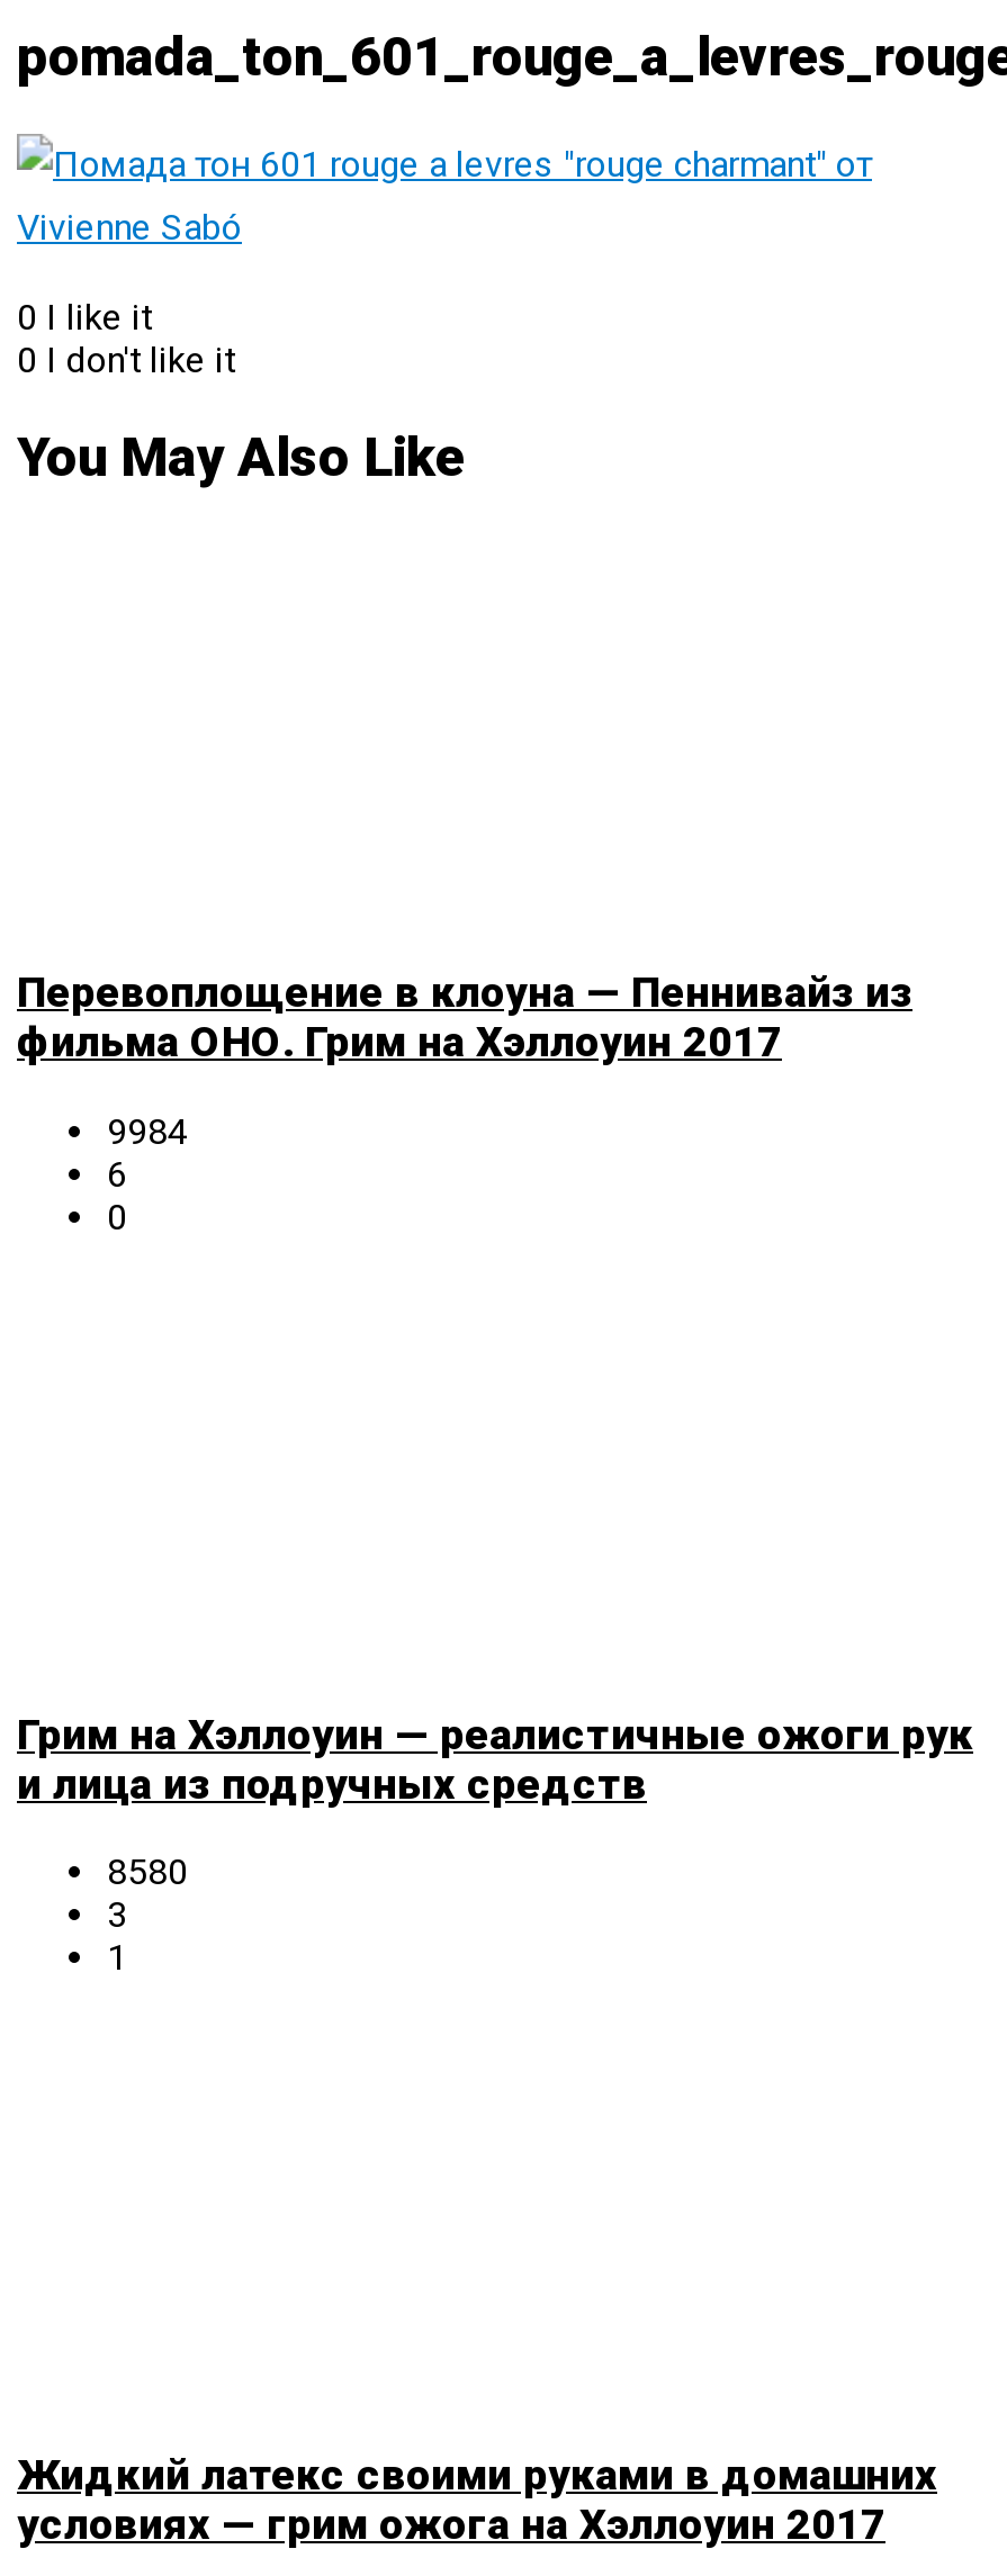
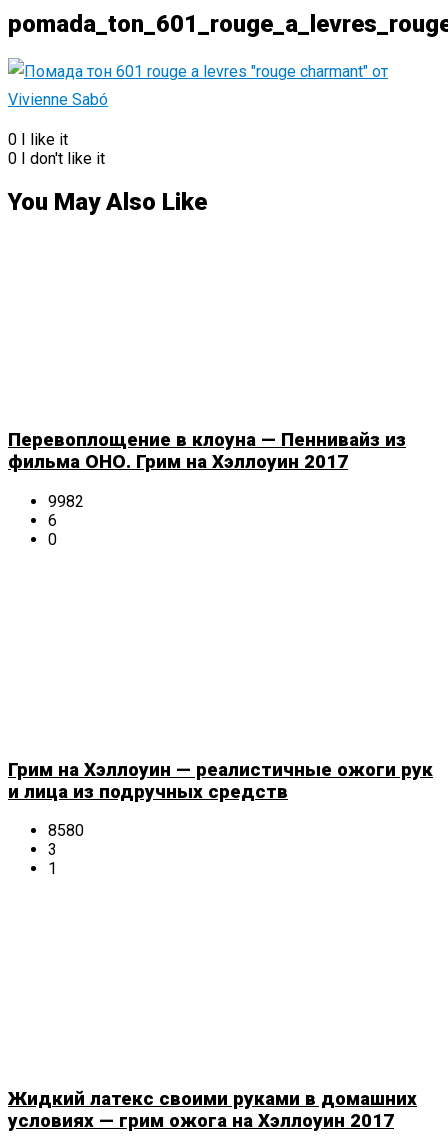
[107,1110,188,1153] 9984 -> [48,492,84,511] 9982

